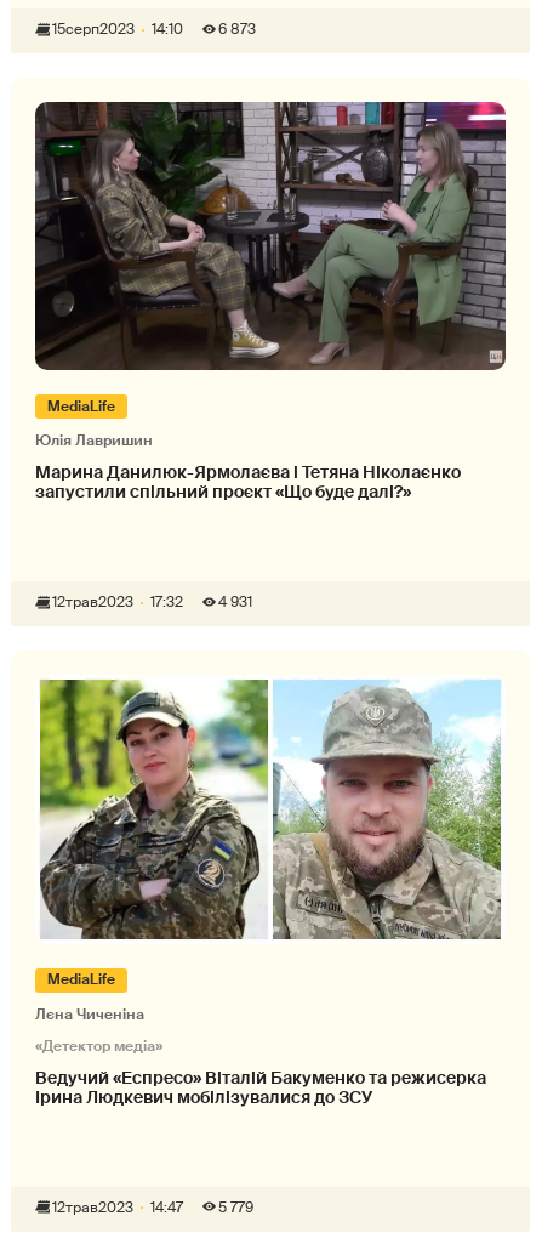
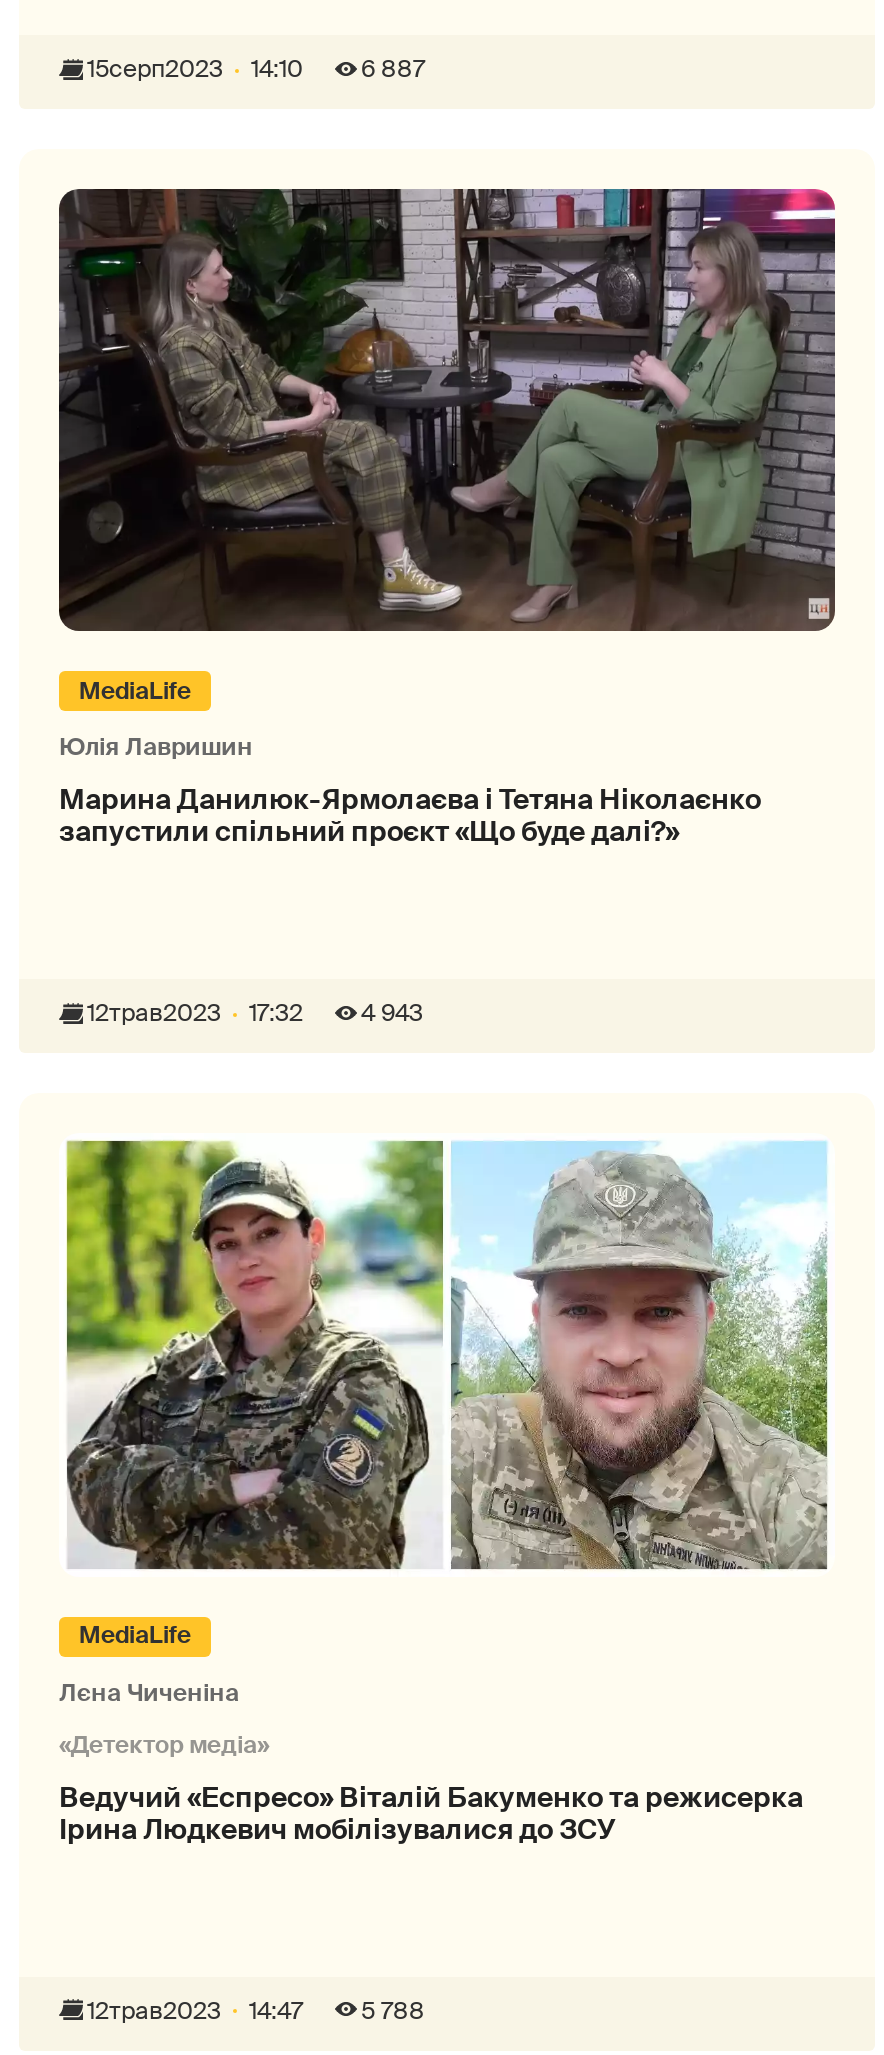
[52,19,256,39] 15серп2023 14:10 6 873 -> [87,53,425,85] 15серп2023 14:10 6 887
[52,593,252,612] 12трав2023 17:32 4 931 -> [87,998,423,1030] 12трав2023 17:32 4 943
[218,1198,253,1217] 5 779 -> [361,1995,425,2027] 5 788

